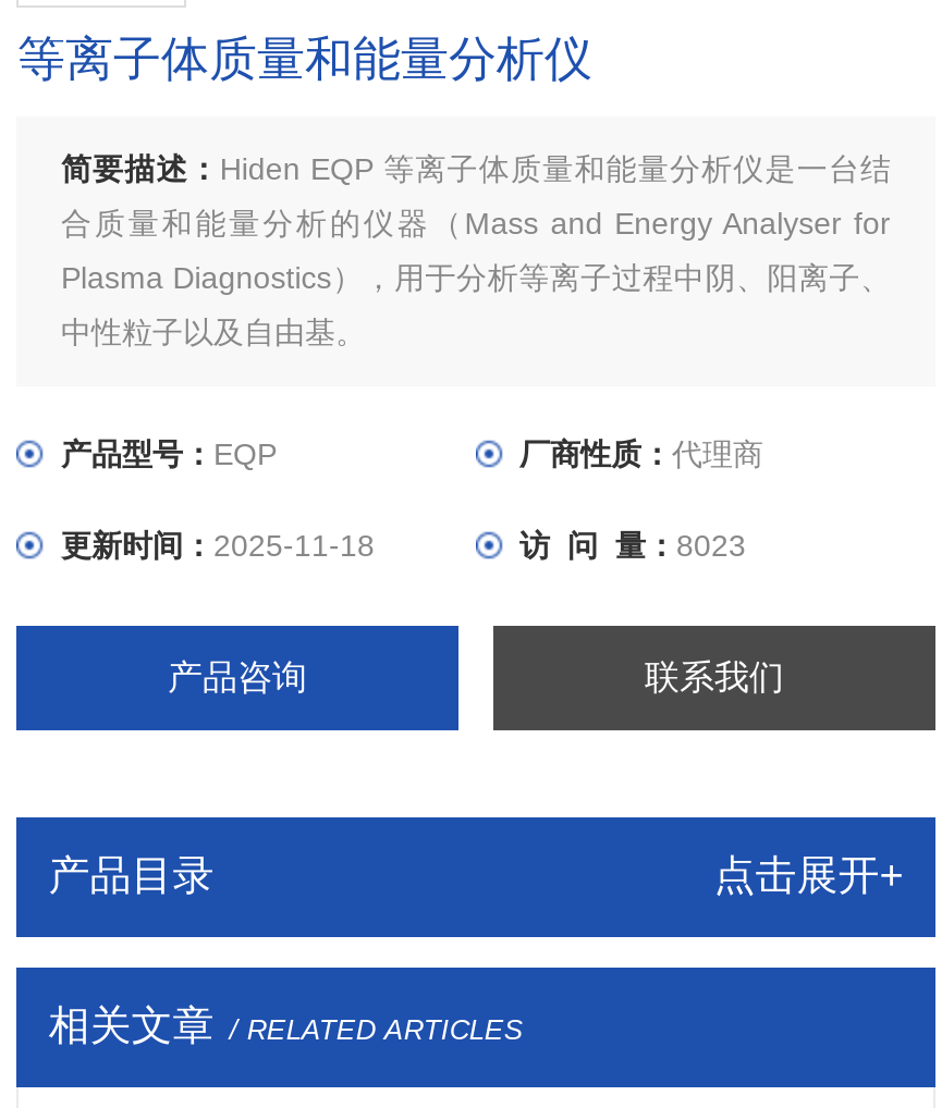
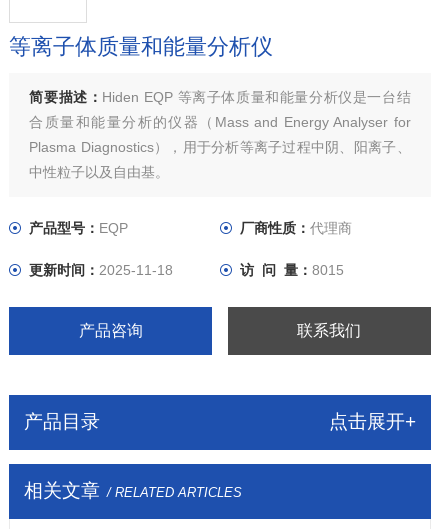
[519,527,746,562] 访 问 量：8023 -> [240,262,344,278] 访 问 量：8015

